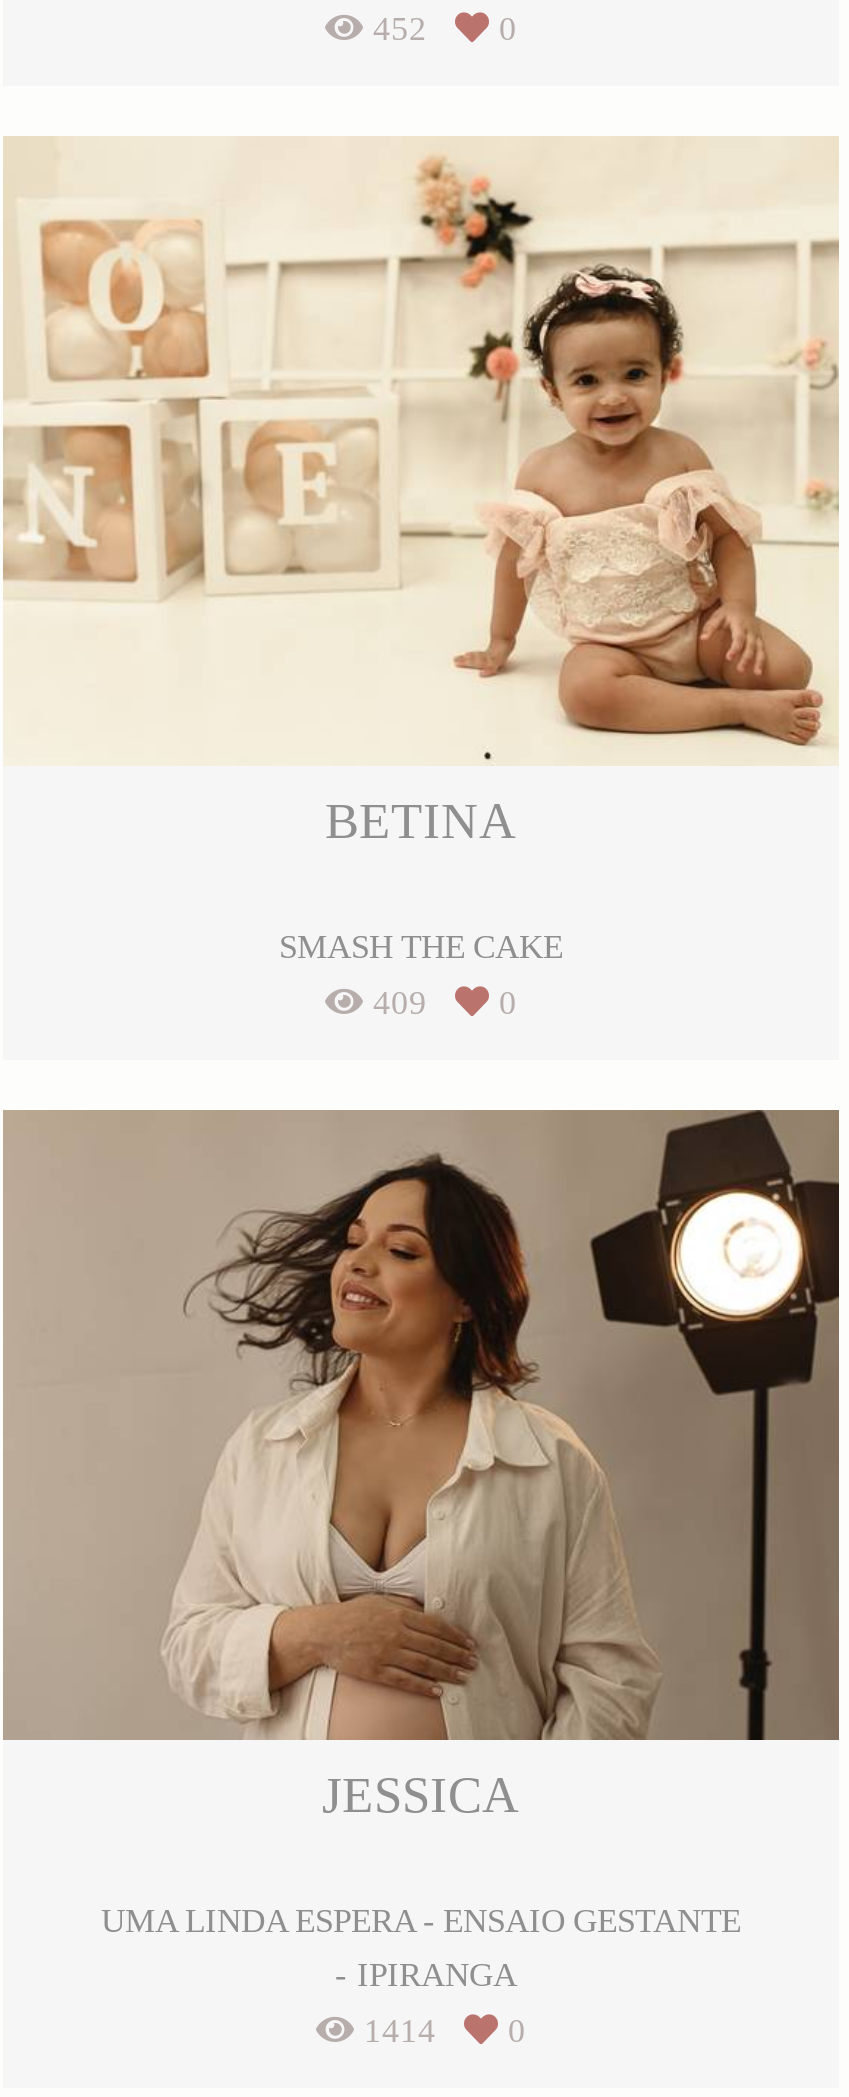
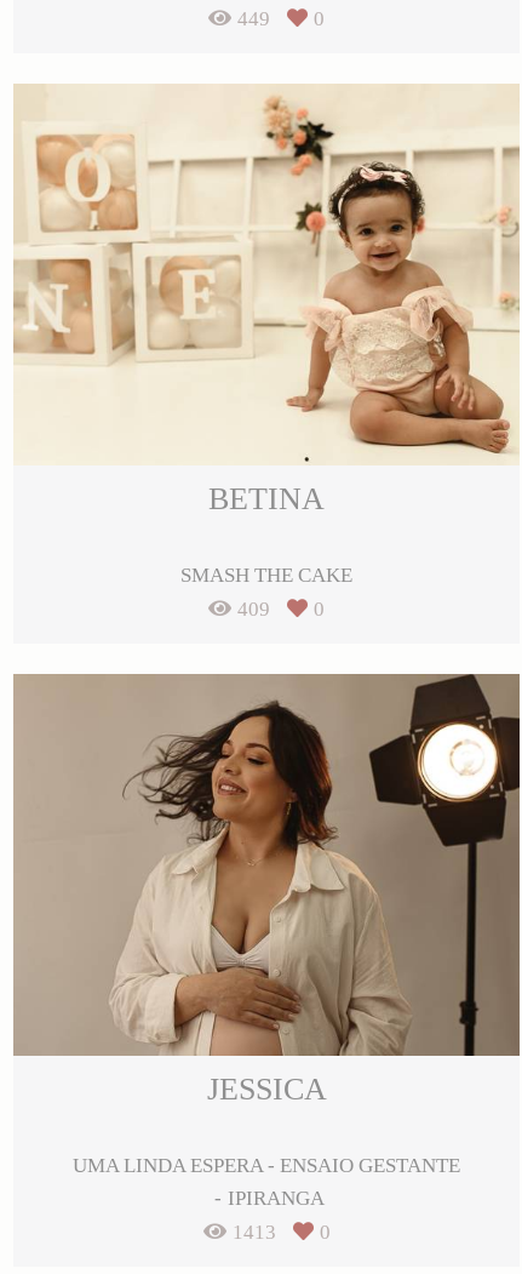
[373,9,517,47] 452 0 -> [237,7,325,30] 449 0
[364,2012,526,2050] 1414 0 -> [232,1221,330,1244] 1413 0

